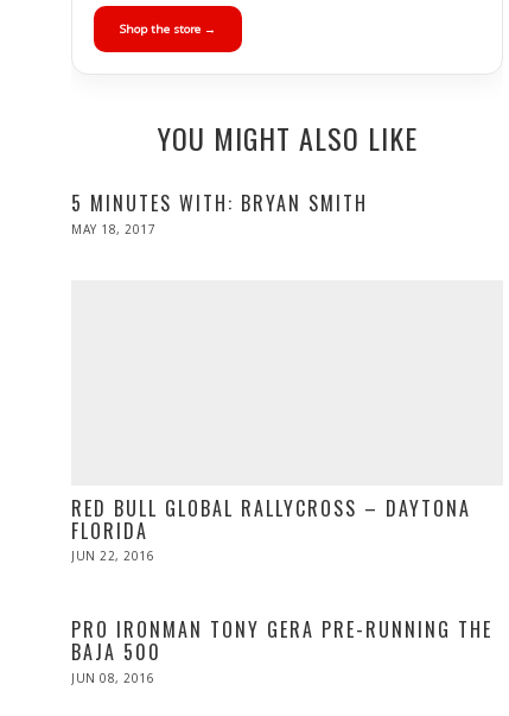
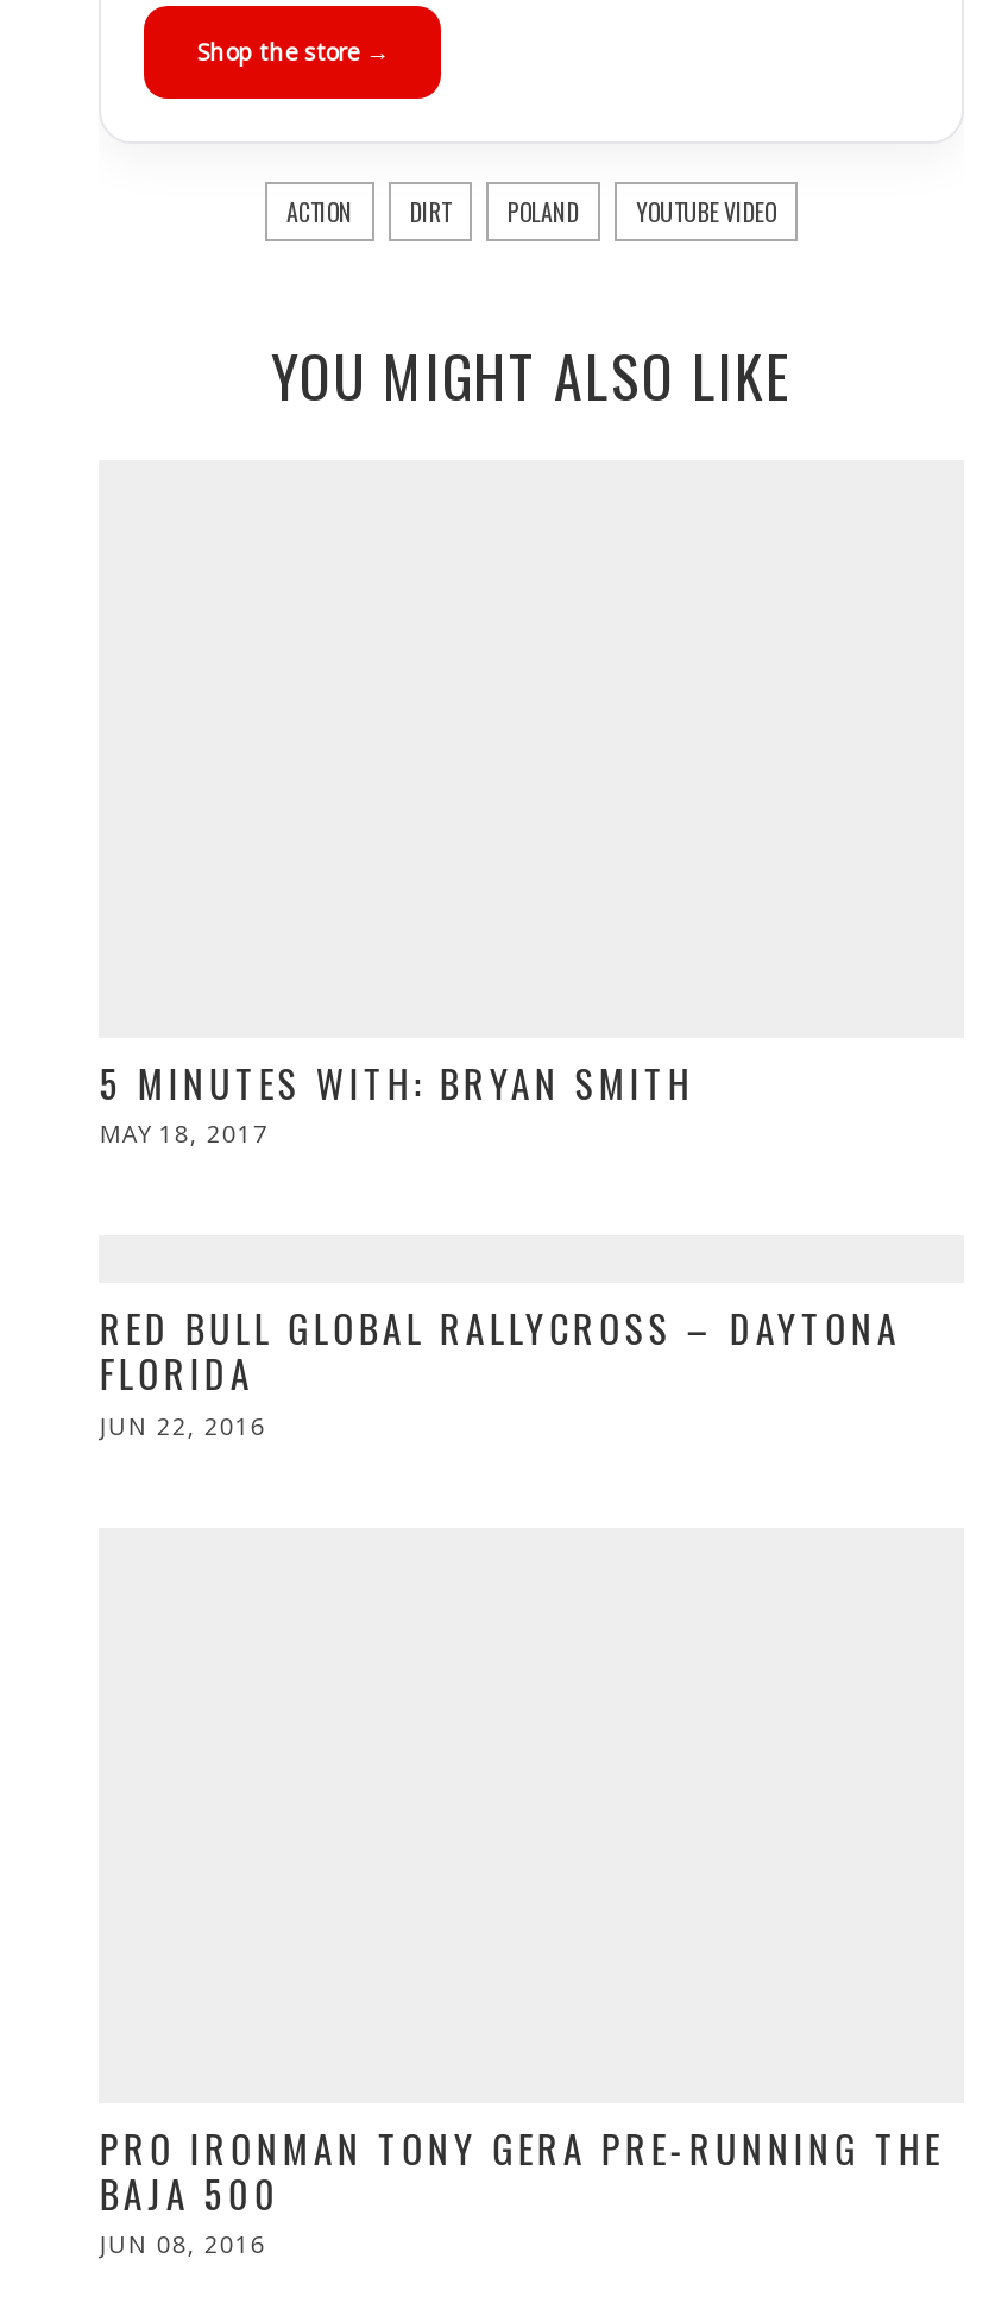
none -> [286,195,776,230] ACTION | DIRT | POLAND | YOUTUBE VIDEO

